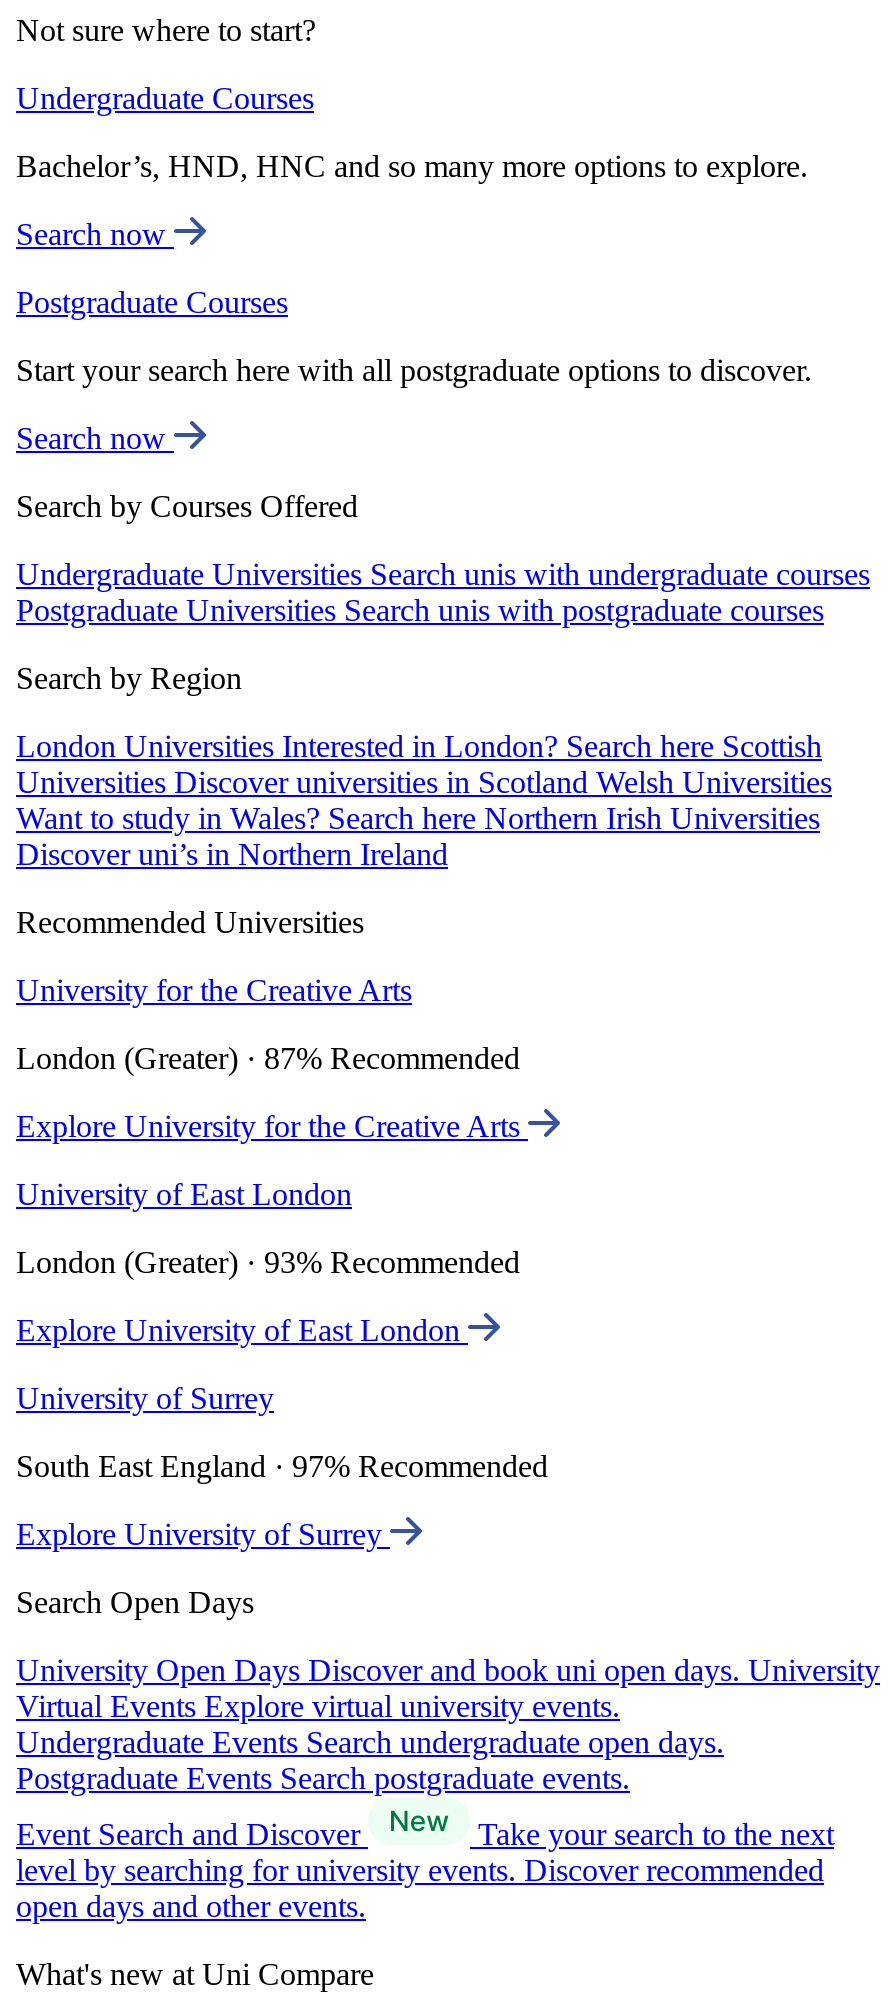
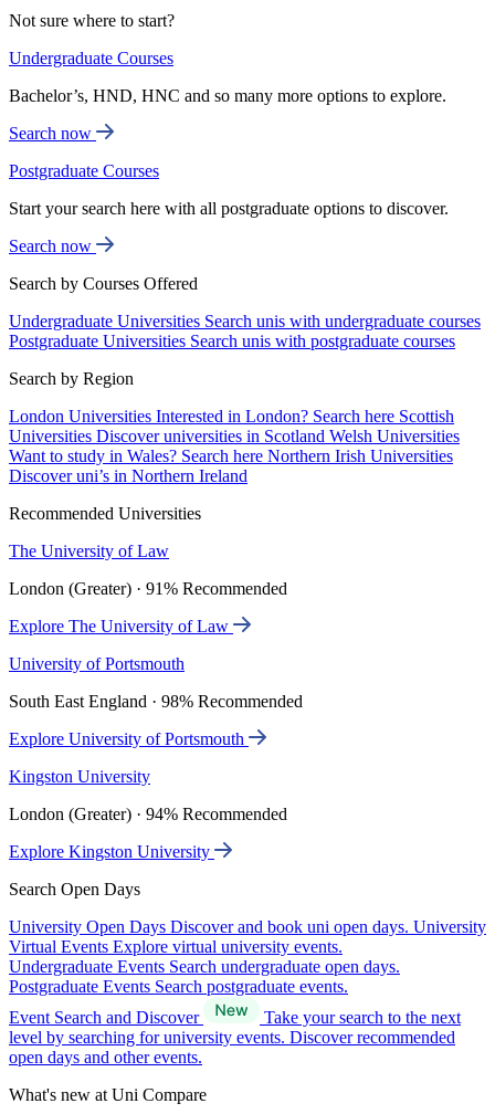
[16,973,412,1007] University for the Creative Arts -> [9,542,169,560] The University of Law
[16,1041,520,1075] London (Greater) · 87% Recommended -> [9,579,287,598] London (Greater) · 91% Recommended
[16,1109,528,1143] Explore University for the Creative Arts -> [9,617,233,636] Explore The University of Law
[16,1177,352,1211] University of East London -> [9,654,185,673] University of Portsmouth
[16,1245,520,1279] London (Greater) · 93% Recommended -> [9,692,303,711] South East England · 98% Recommended
[16,1313,468,1347] Explore University of East London -> [9,730,249,748] Explore University of Portsmouth
[16,1381,274,1415] University of Surrey -> [9,767,150,786] Kingston University
[16,1449,548,1483] South East England · 97% Recommended -> [9,805,287,823] London (Greater) · 94% Recommended
[16,1517,390,1551] Explore University of Surrey -> [9,842,214,861] Explore Kingston University

